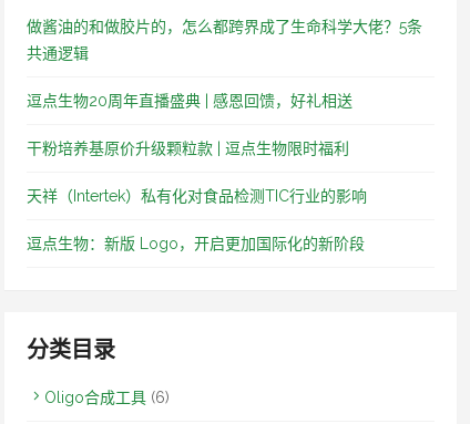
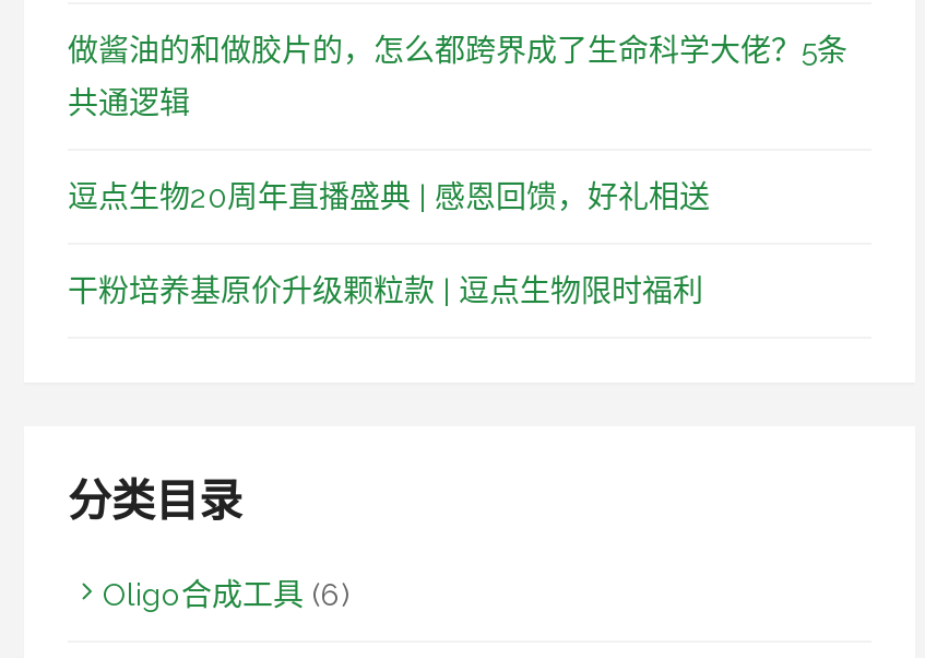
[27,187,367,253] 天祥（Intertek）私有化对食品检测TIC行业的影响 | 逗点生物：新版 Logo，开启更加国际化的新阶段 -> none

